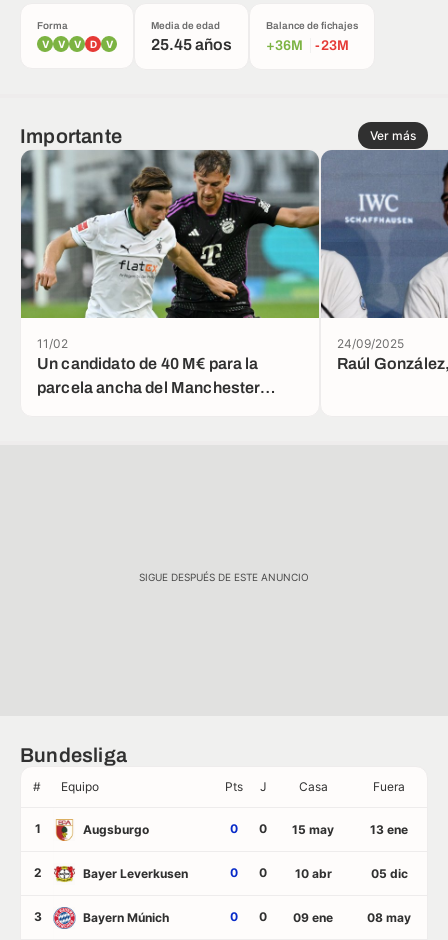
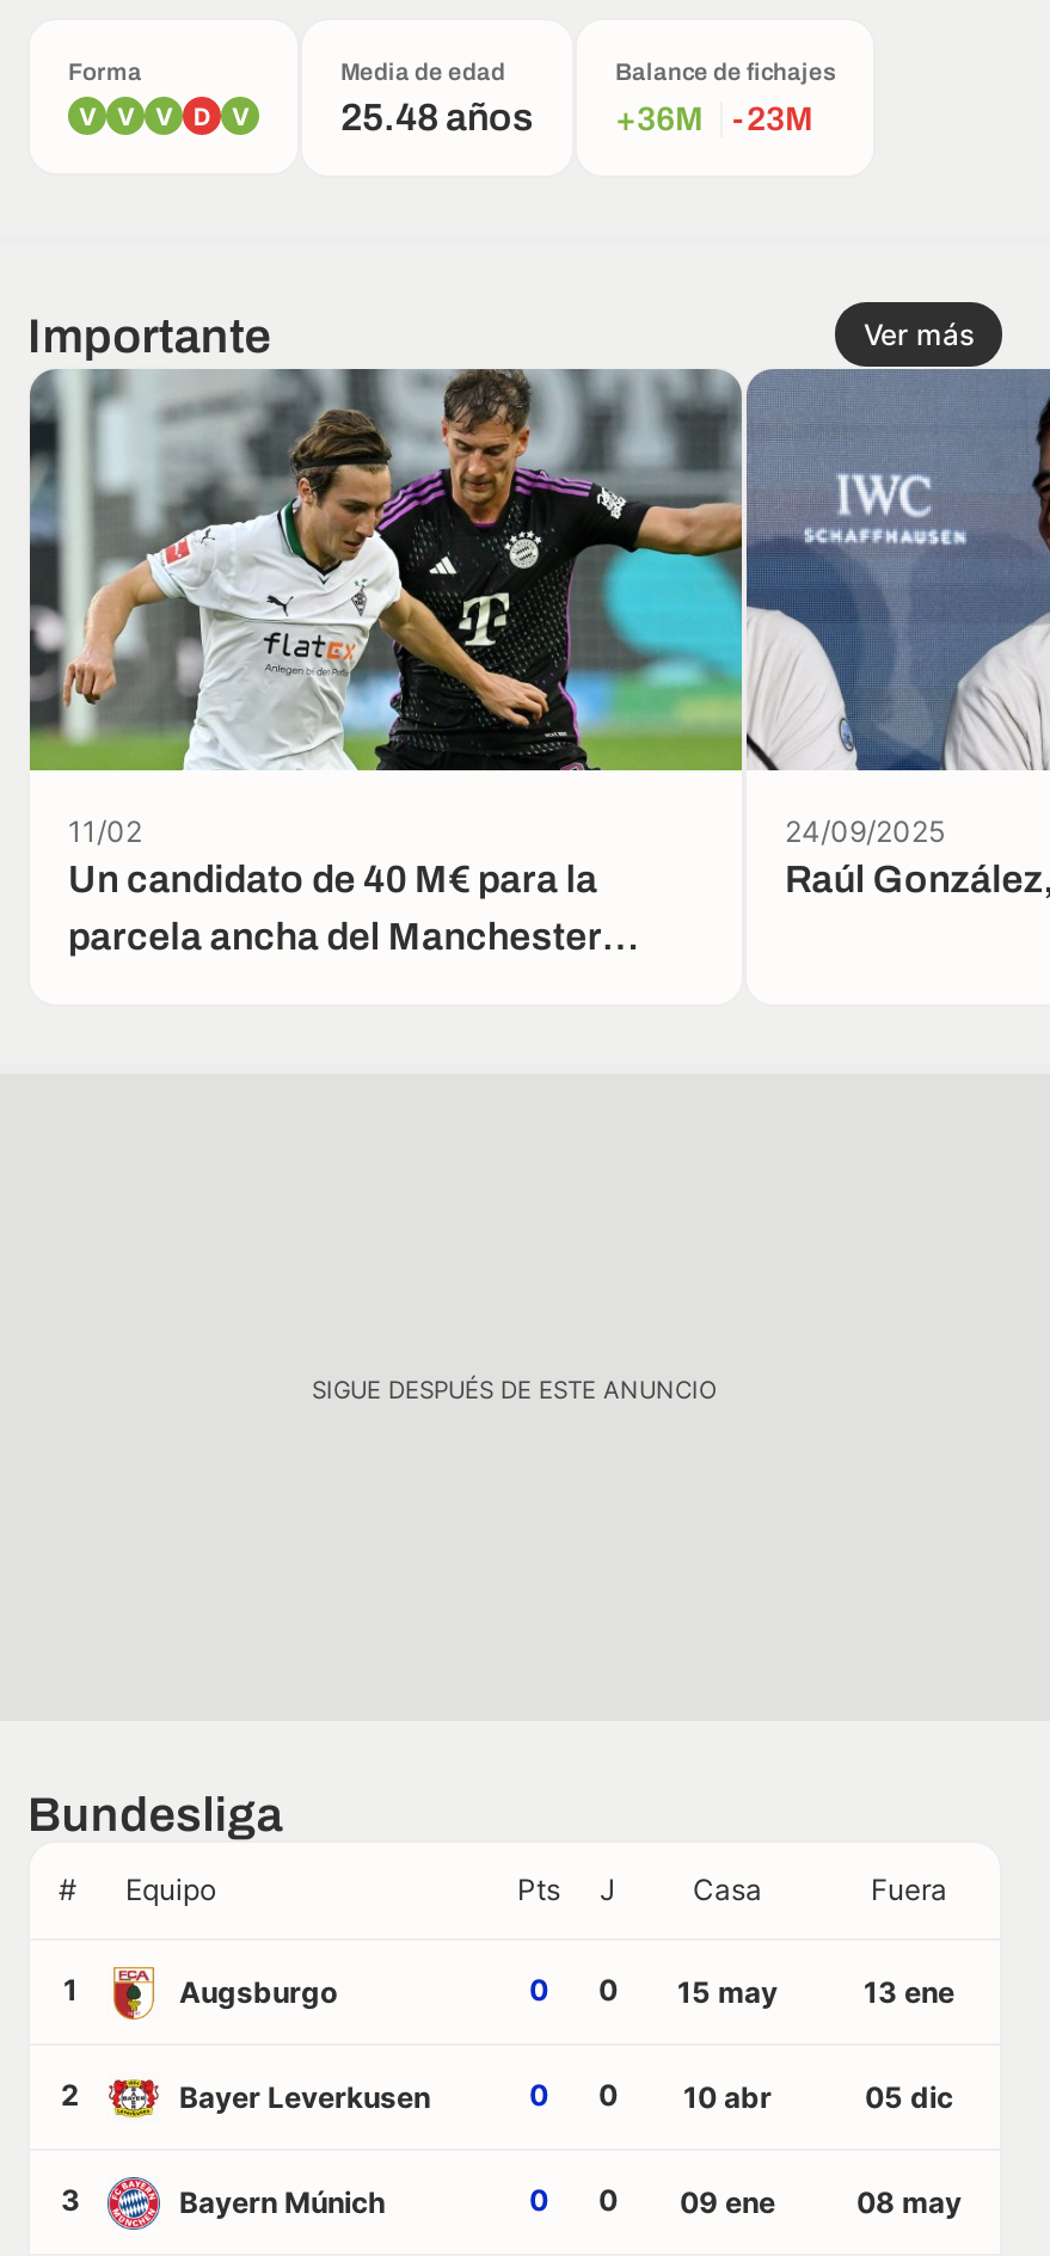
[151,36,232,53] 25.45 años -> [340,97,534,137] 25.48 años

